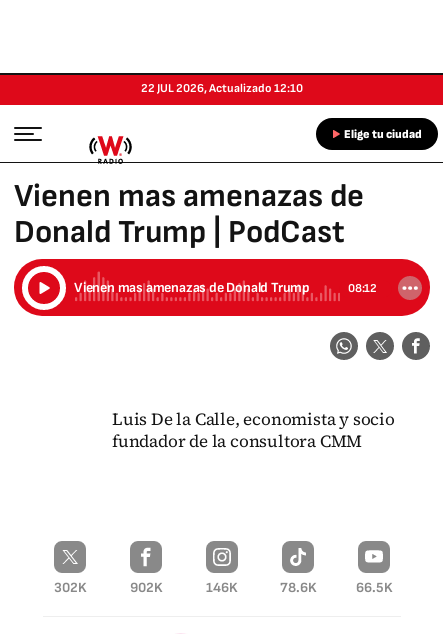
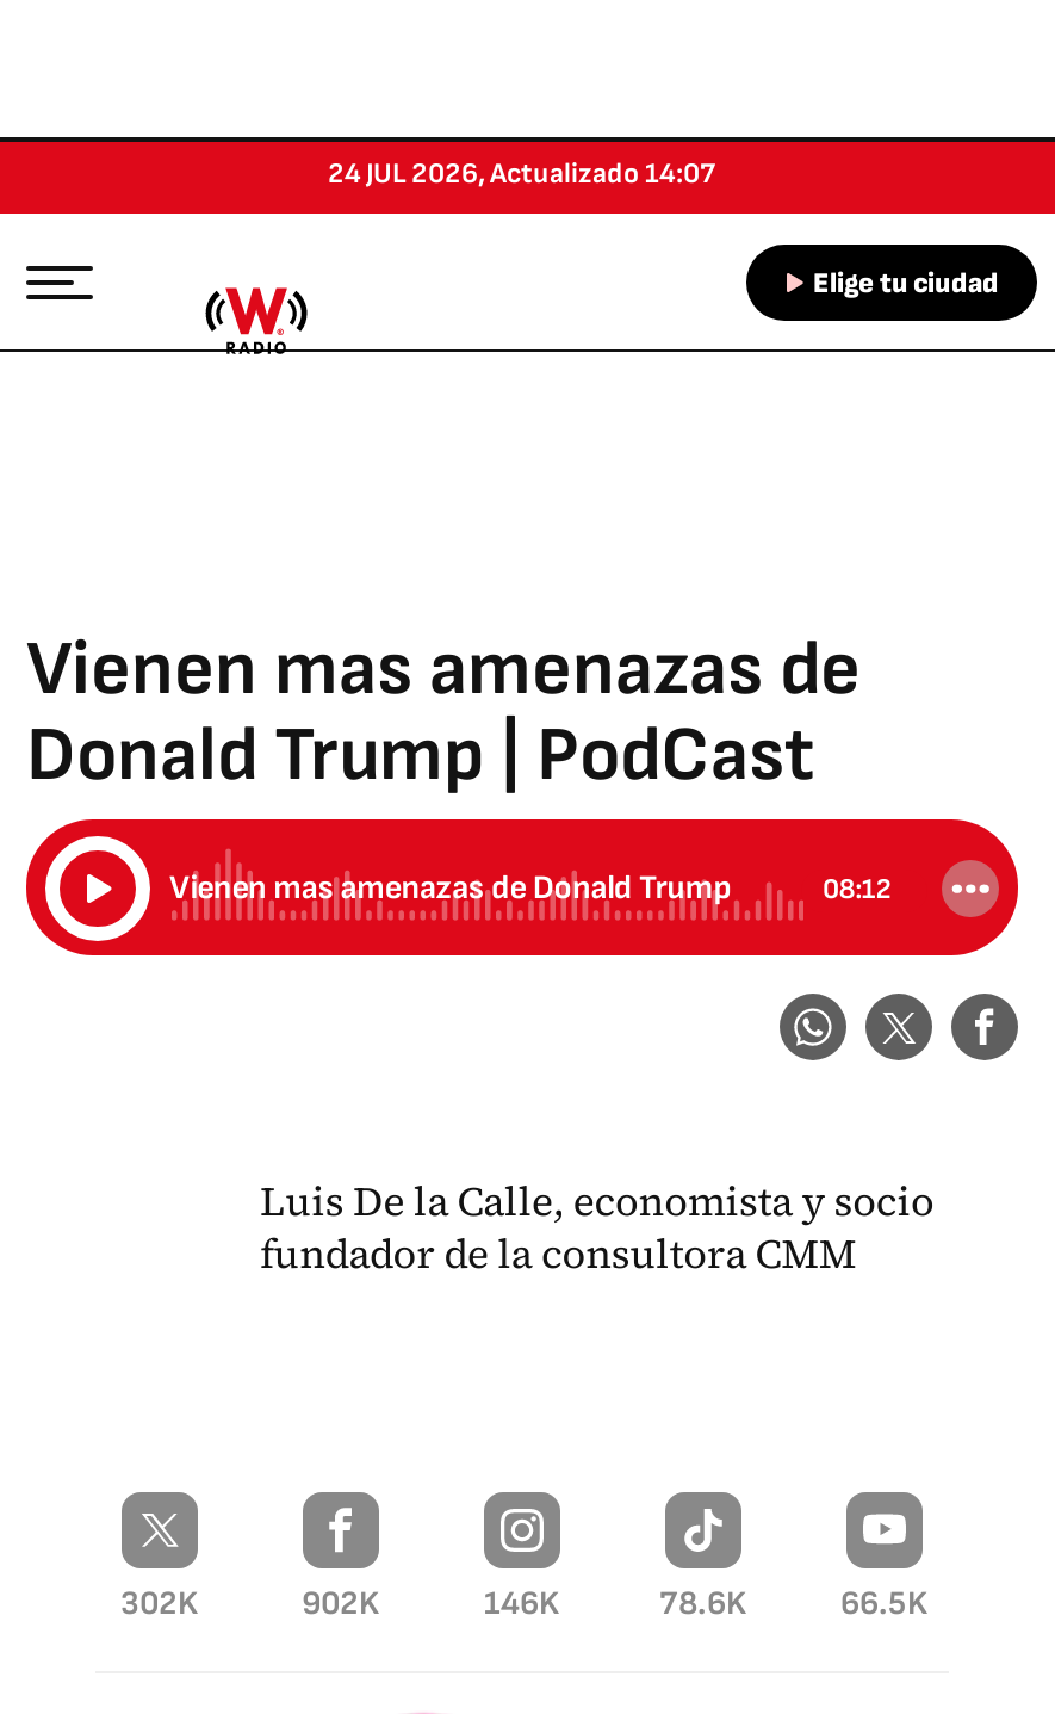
[141,81,303,96] 22 JUL 2026,Actualizado 12:10 -> [328,156,716,192] 24 JUL 2026,Actualizado 14:07

